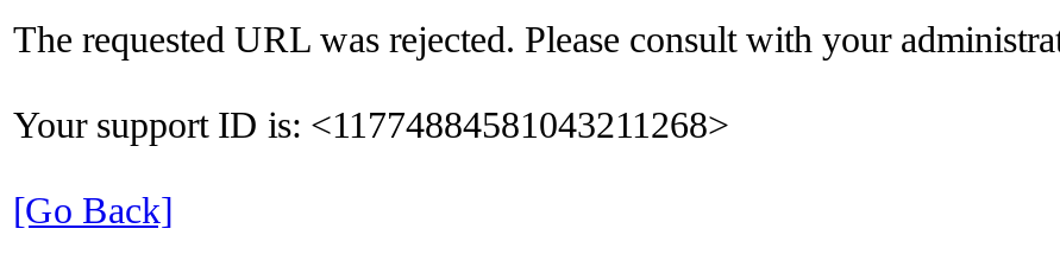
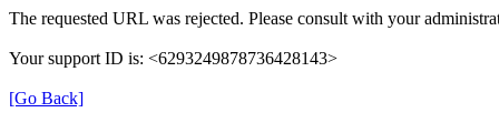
[13,104,729,145] Your support ID is: <11774884581043211268> -> [9,49,337,68] Your support ID is: <6293249878736428143>

